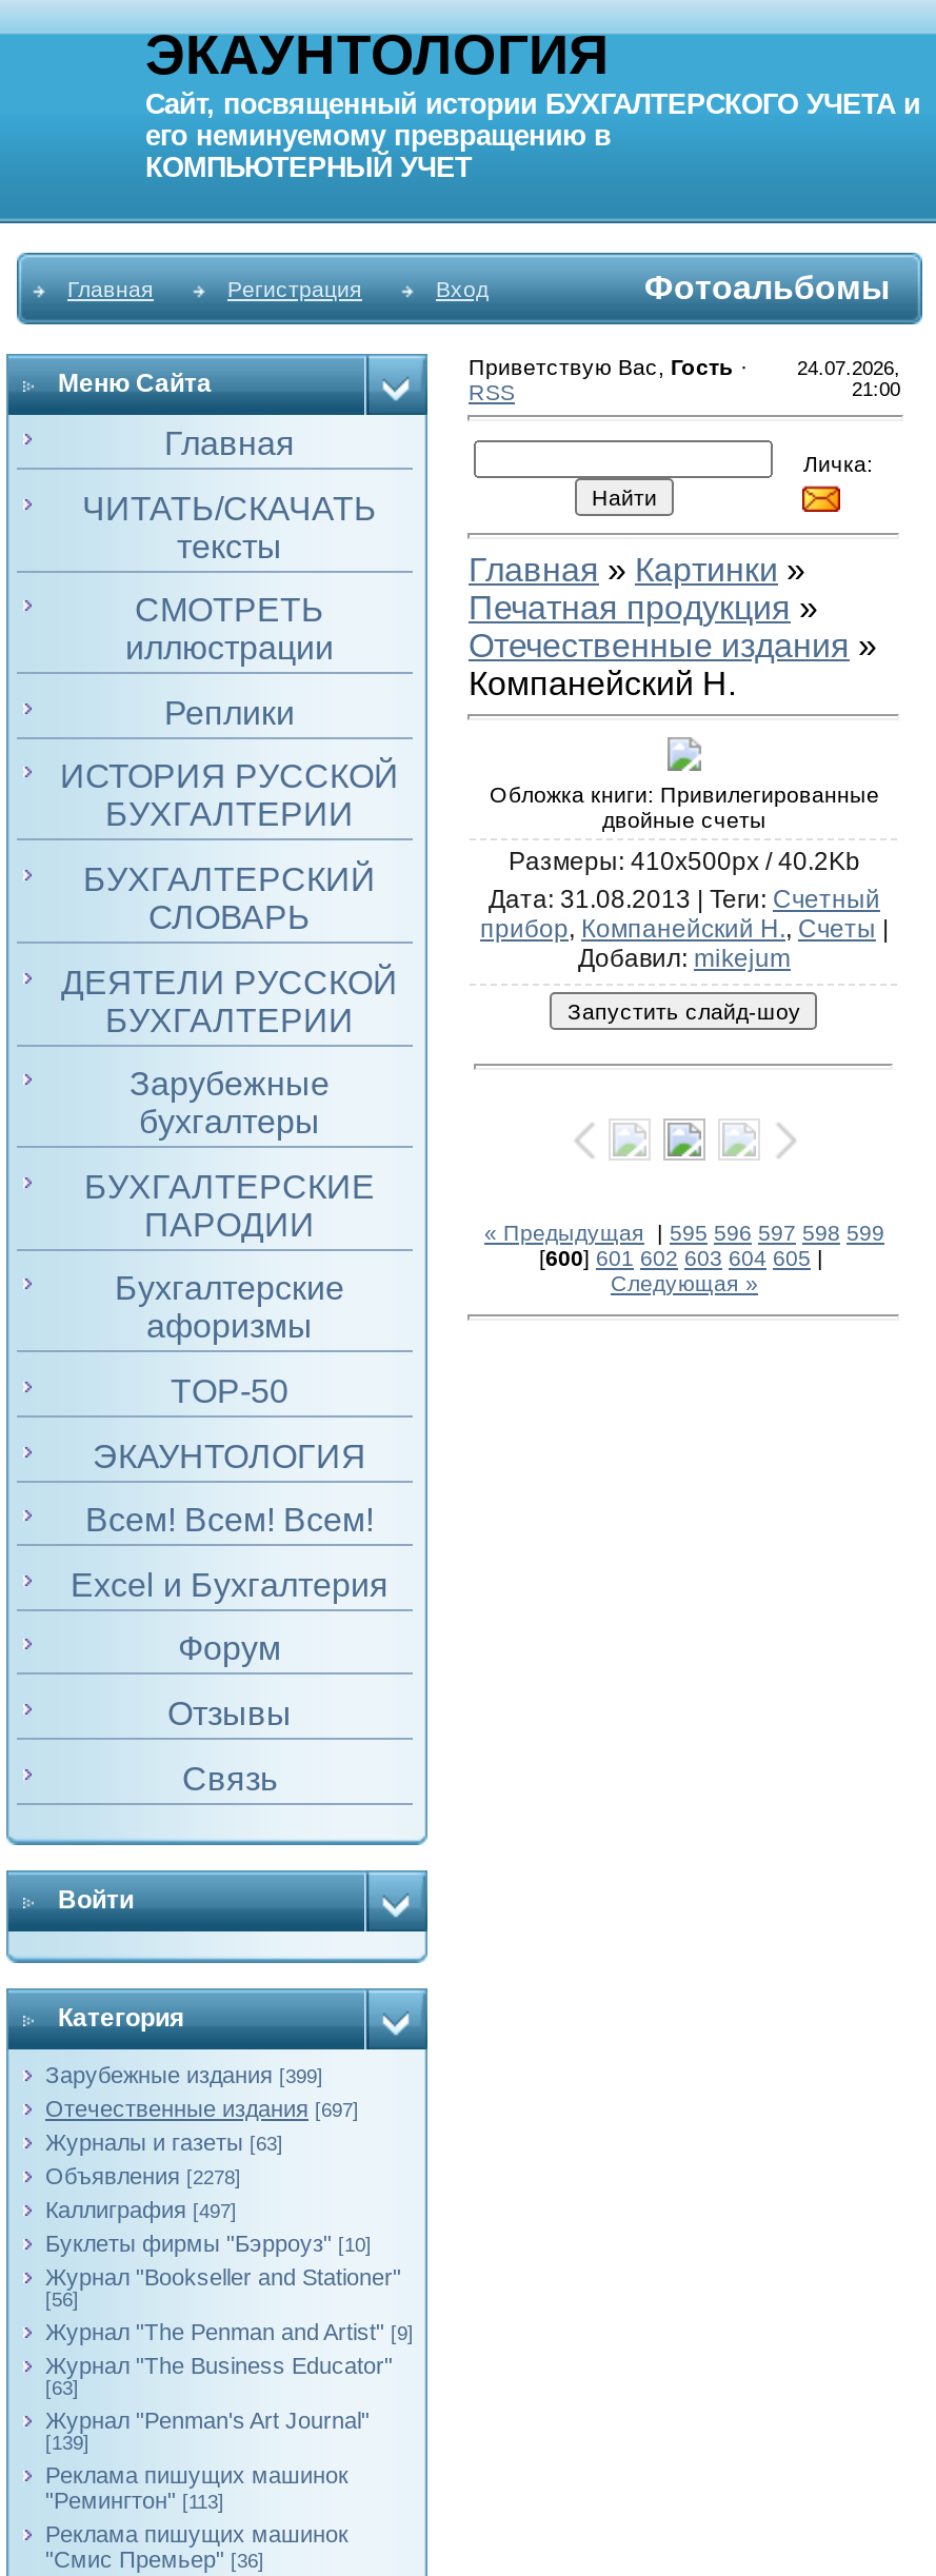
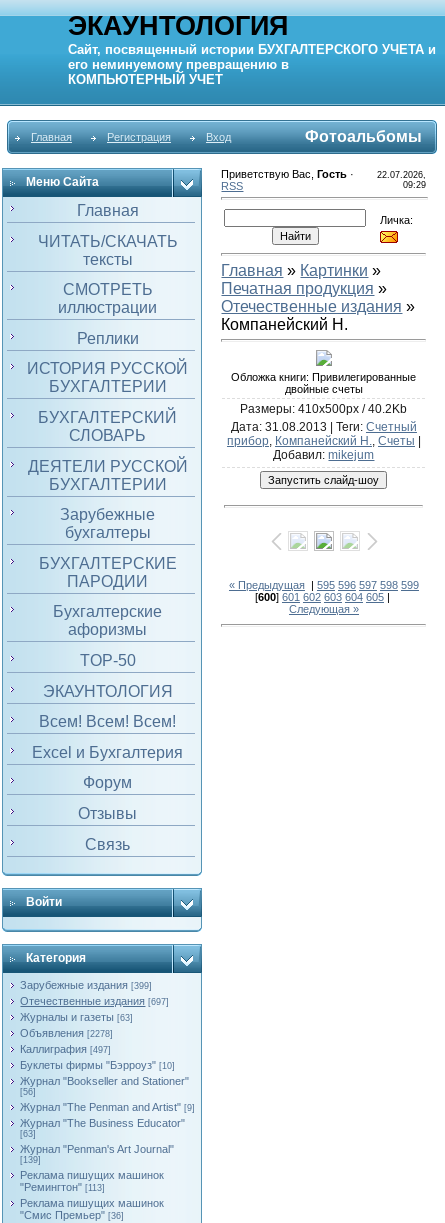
[797,358,900,379] 24.07.2026, -> [377,170,426,180] 22.07.2026,
[852,379,900,400] 21:00 -> [403,180,426,190] 09:29

